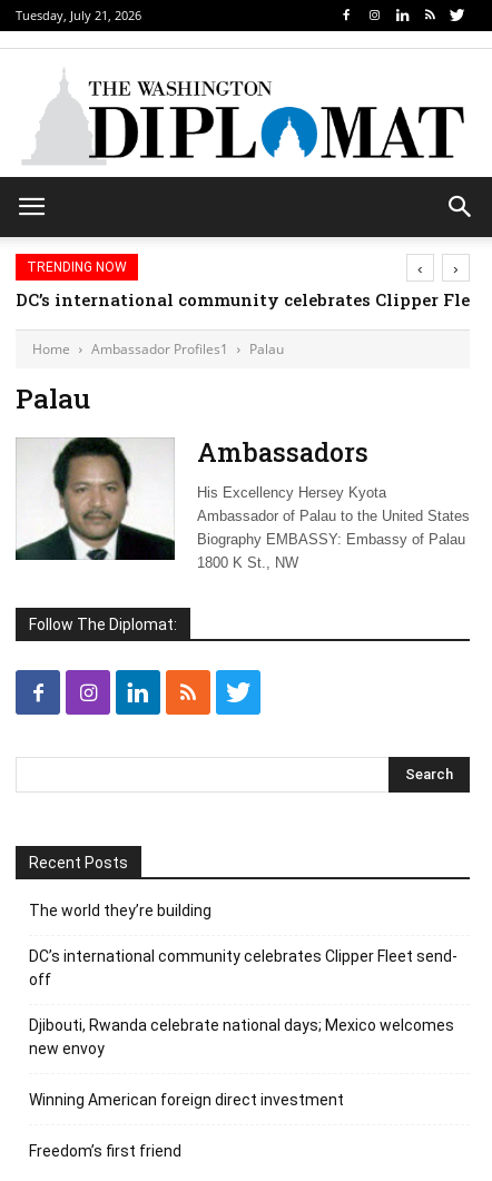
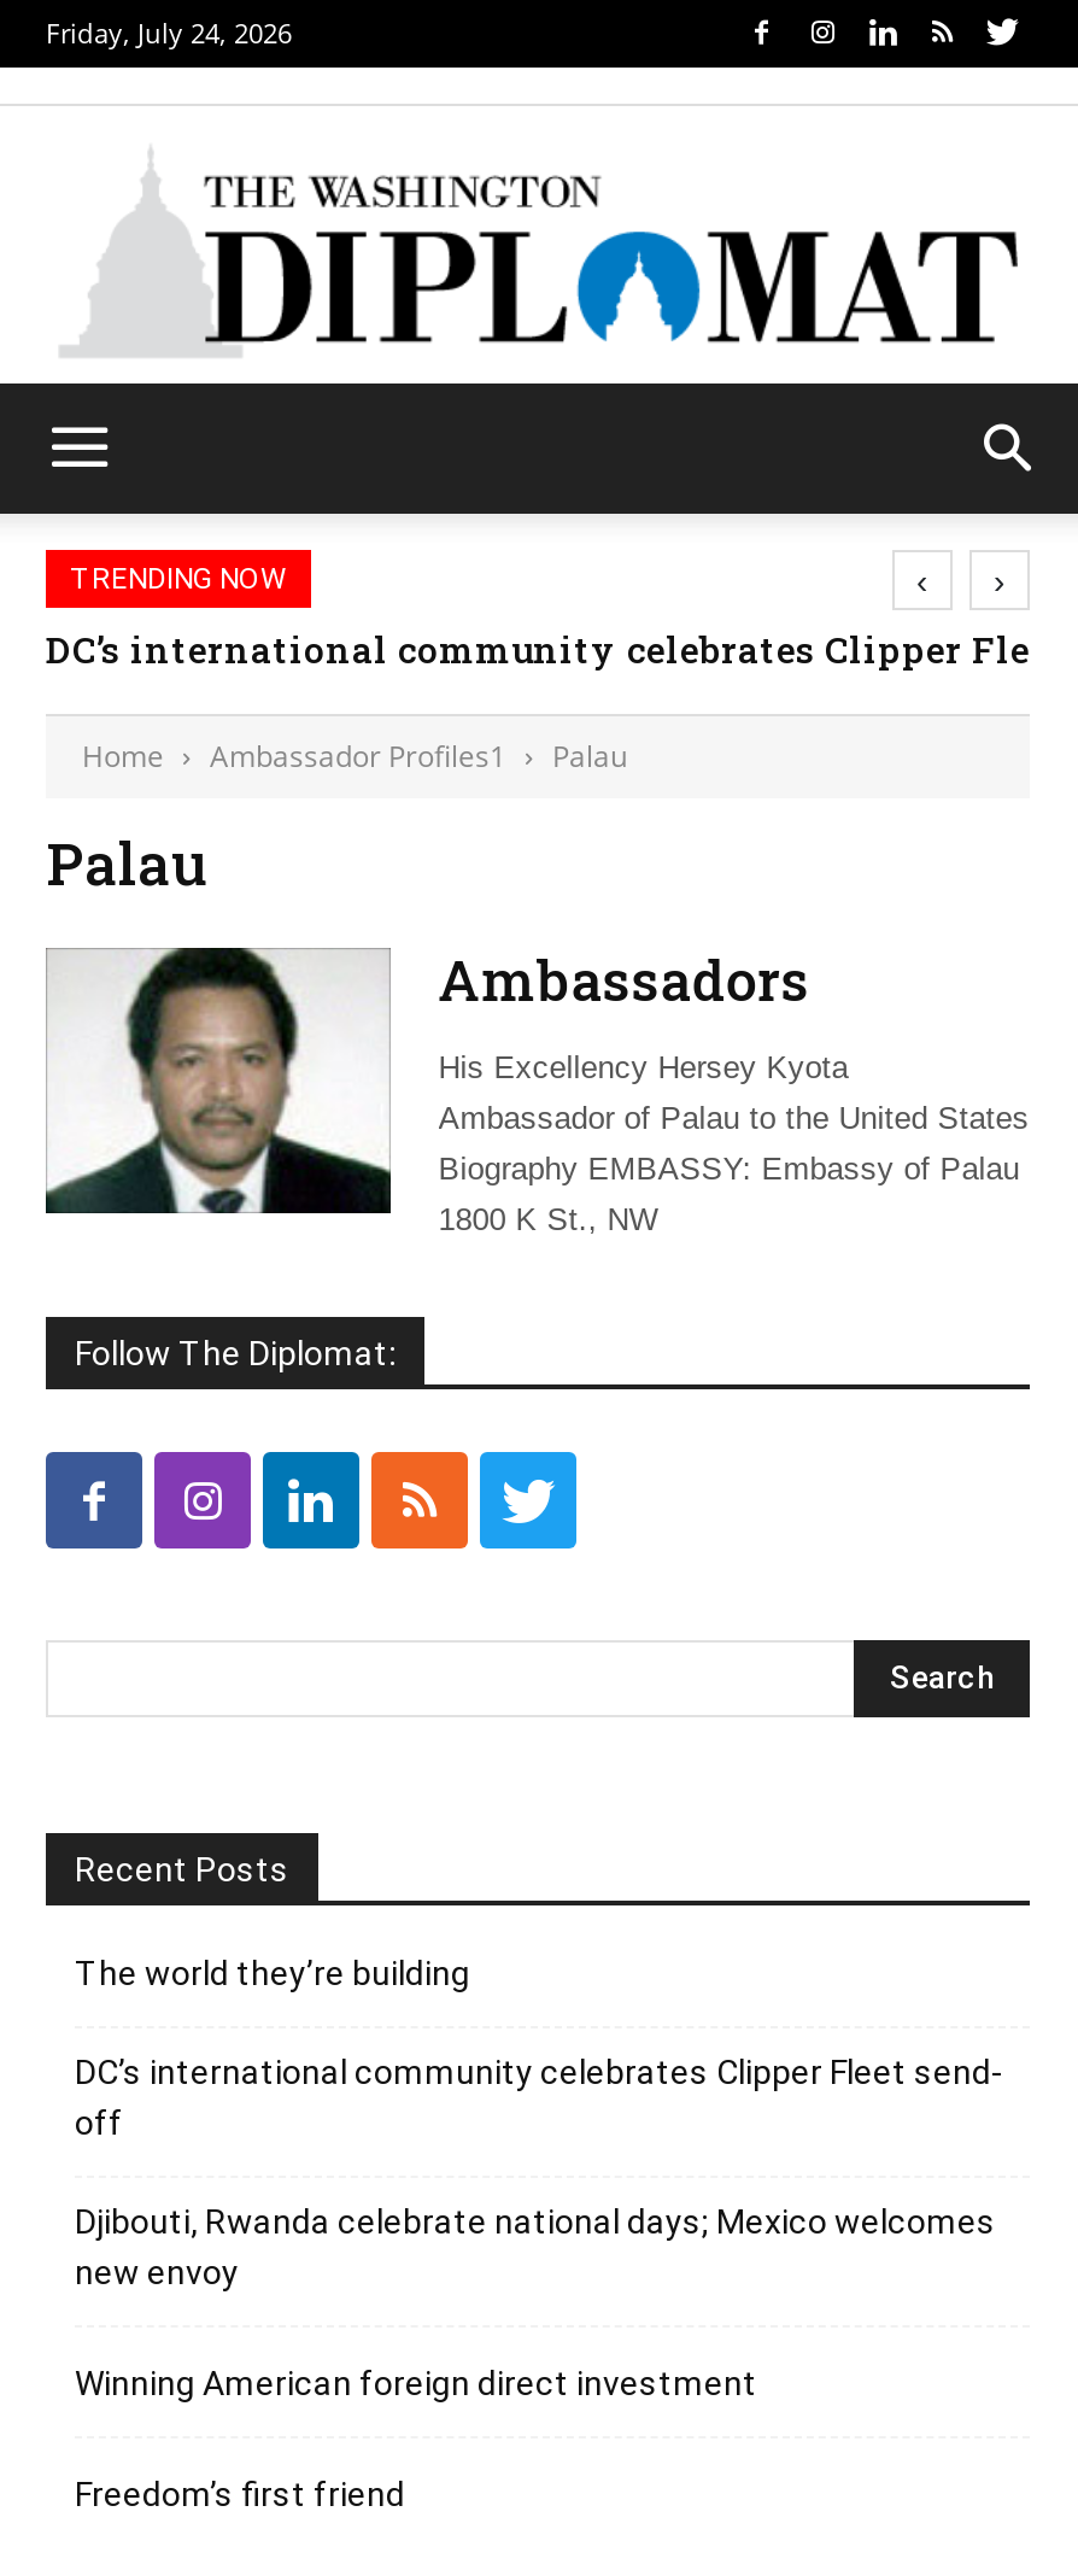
[16,7,141,23] Tuesday, July 21, 2026 -> [46,14,292,51] Friday, July 24, 2026

